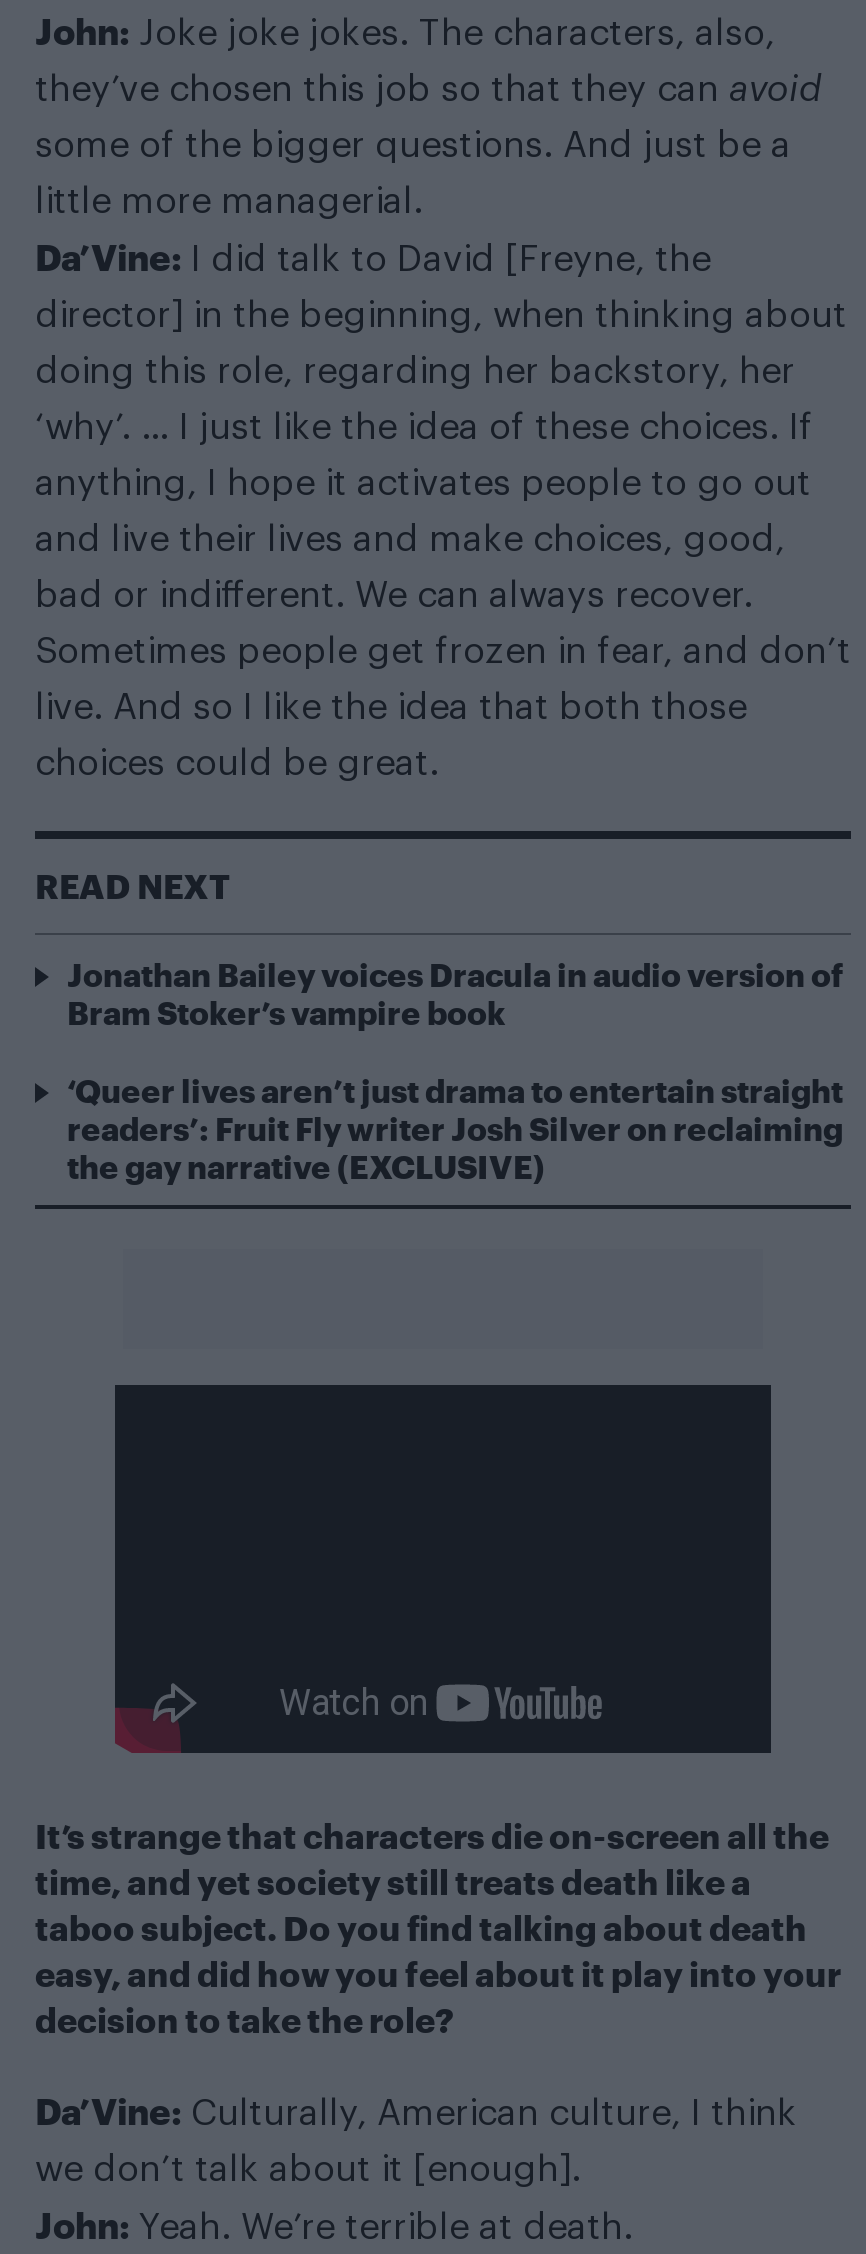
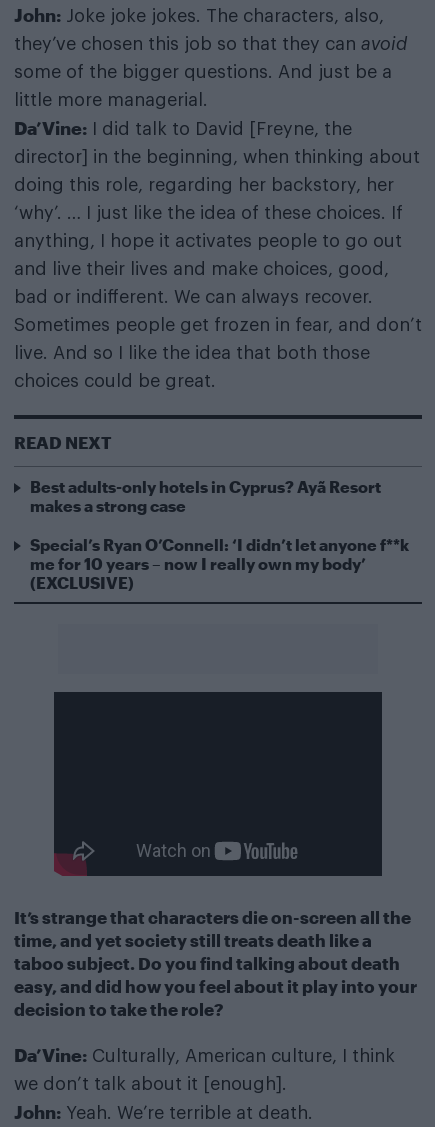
[67,954,843,1030] Jonathan Bailey voices Dracula in audio version of | Bram Stoker’s vampire book -> [30,477,381,515] Best adults-only hotels in Cyprus? Ayã Resort | makes a strong case
[67,1070,843,1184] ‘Queer lives aren’t just drama to entertain straight | readers’: Fruit Fly writer Josh Silver on reclaiming | the gay narrative (EXCLUSIVE) -> [30,535,409,592] Special’s Ryan O’Connell: ‘I didn’t let anyone f**k | me for 10 years – now I really own my body’ | (EXCLUSIVE)

